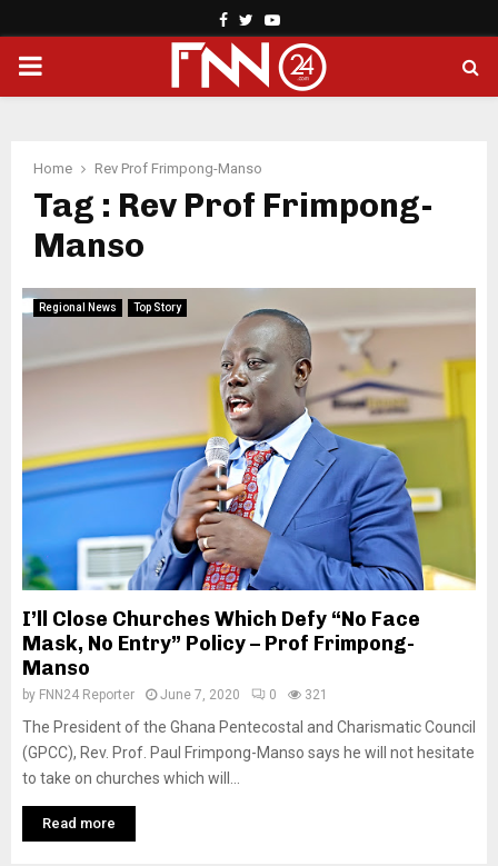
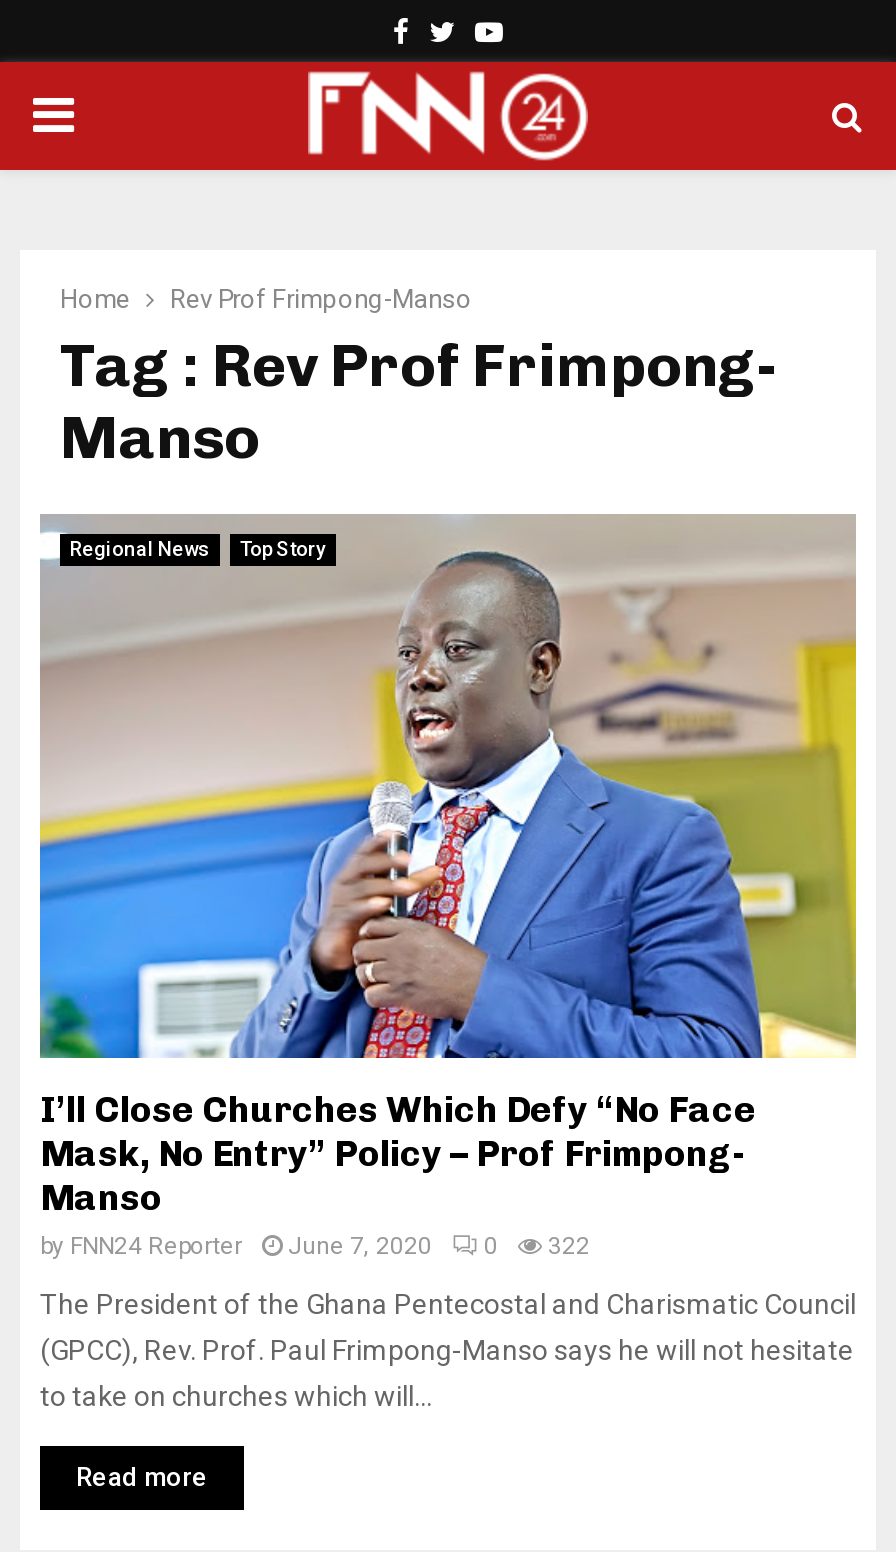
[22,687,328,703] by FNN24 Reporter June 7, 2020 0 321 -> [40,1232,590,1260] by FNN24 Reporter June 7, 2020 0 322

